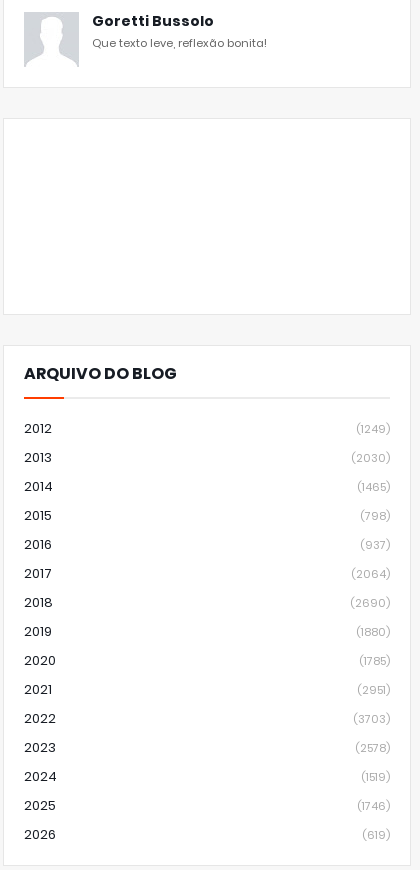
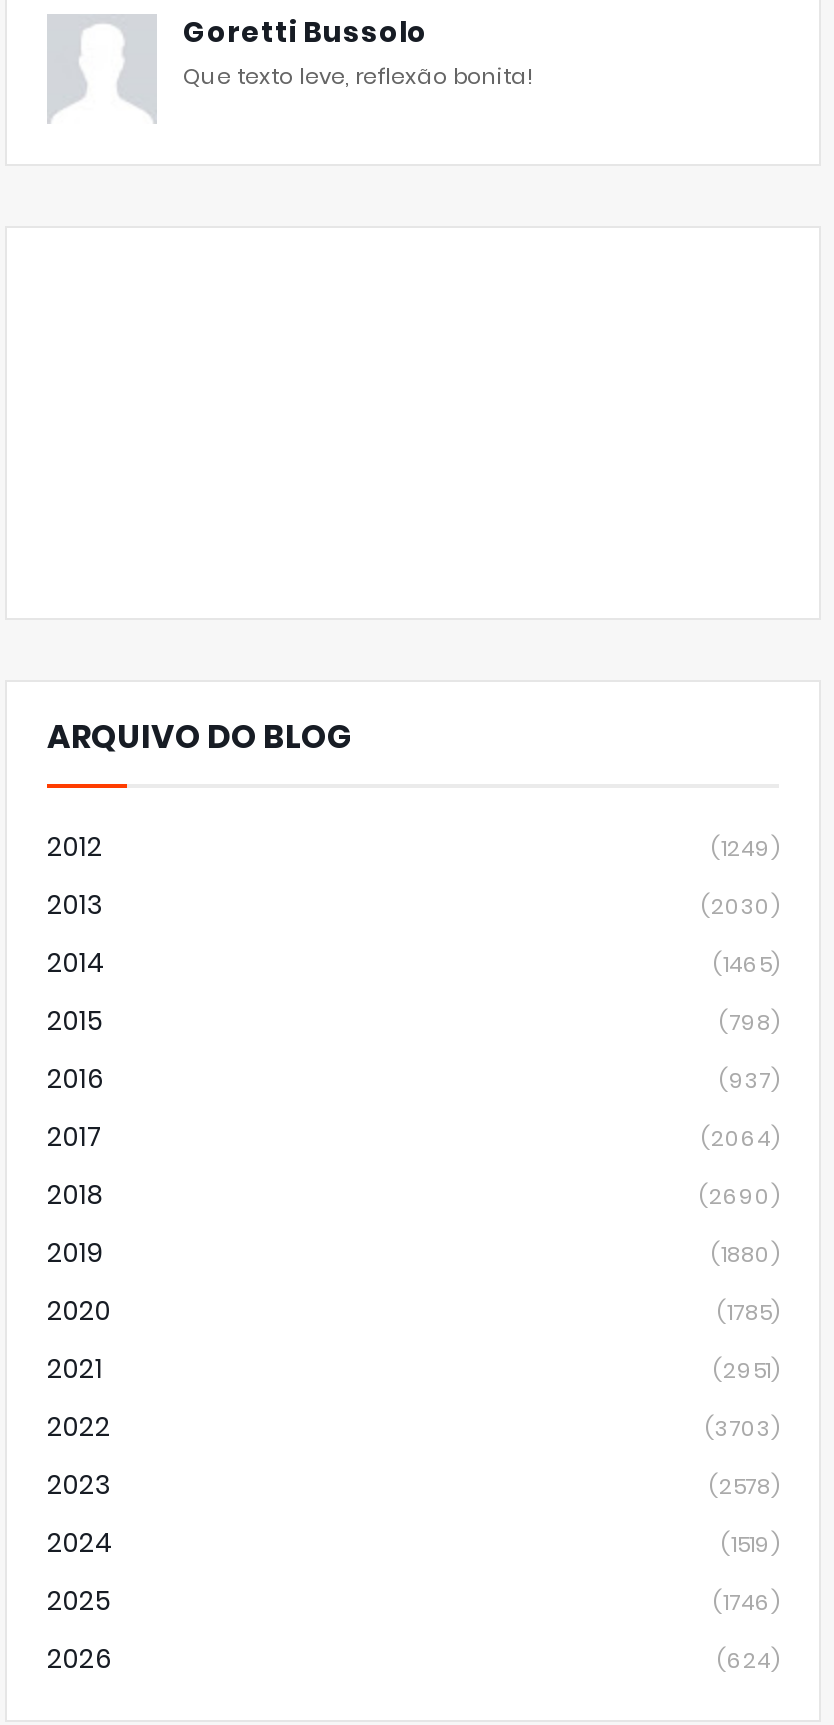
[362,827,390,843] (619) -> [717,1644,779,1676] (624)

